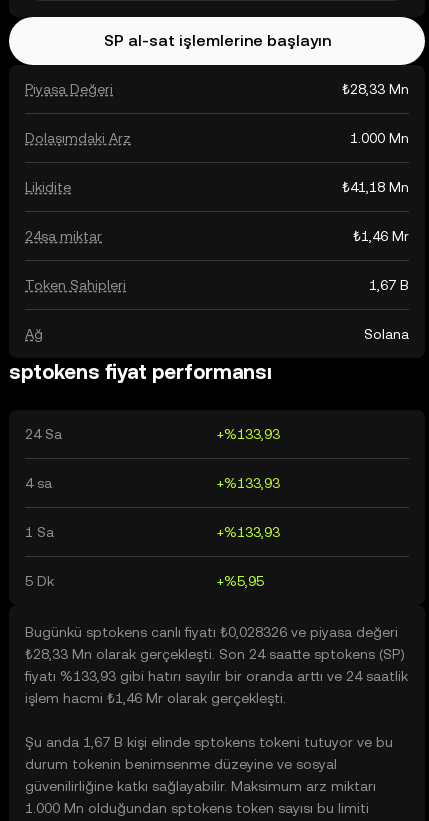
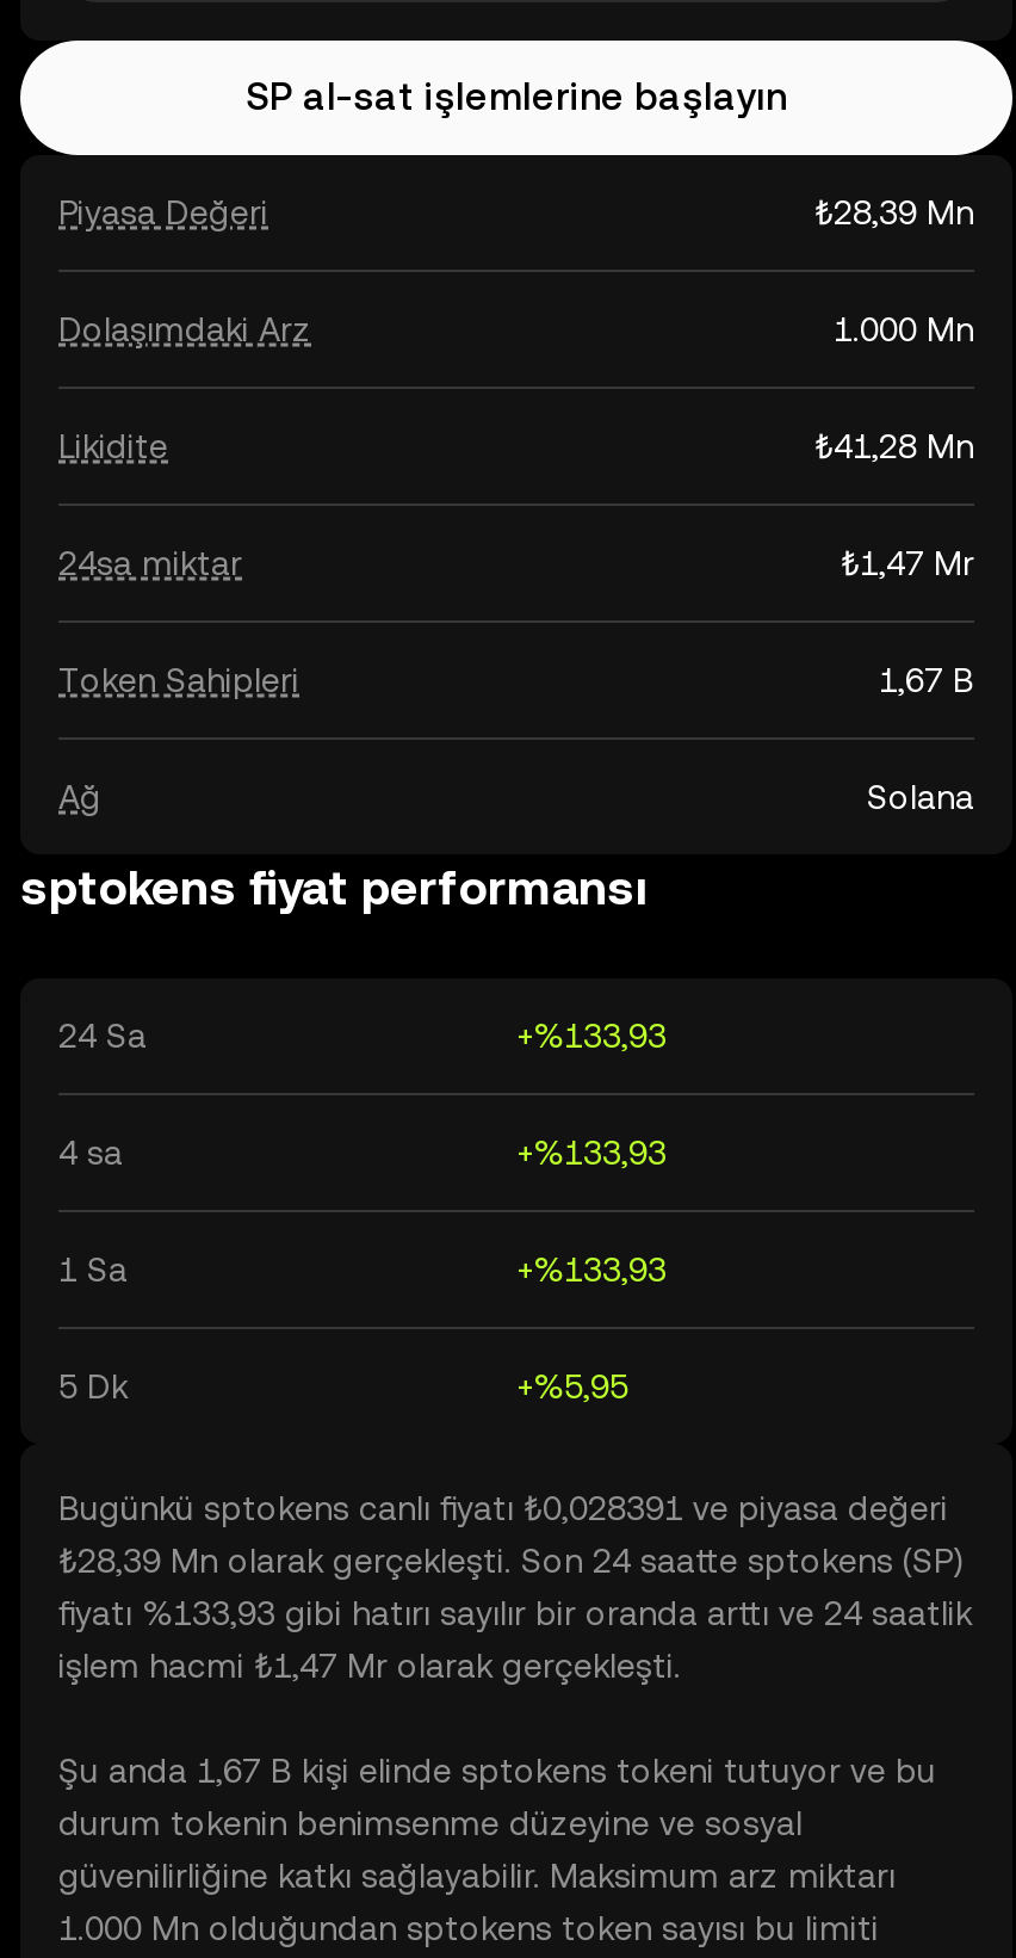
[342,81,409,97] ₺28,33 Mn -> [814,193,974,231] ₺28,39 Mn
[342,179,409,195] ₺41,18 Mn -> [814,427,974,465] ₺41,28 Mn
[353,228,409,244] ₺1,46 Mr -> [841,544,974,582] ₺1,47 Mr
[25,624,398,640] Bugünkü sptokens canlı fiyatı ₺0,028326 ve piyasa değeri -> [58,1489,948,1527] Bugünkü sptokens canlı fiyatı ₺0,028391 ve piyasa değeri
[25,646,405,662] ₺28,33 Mn olarak gerçekleşti. Son 24 saatte sptokens (SP) -> [58,1542,965,1580] ₺28,39 Mn olarak gerçekleşti. Son 24 saatte sptokens (SP)
[25,690,286,706] işlem hacmi ₺1,46 Mr olarak gerçekleşti. -> [58,1647,681,1685] işlem hacmi ₺1,47 Mr olarak gerçekleşti.

